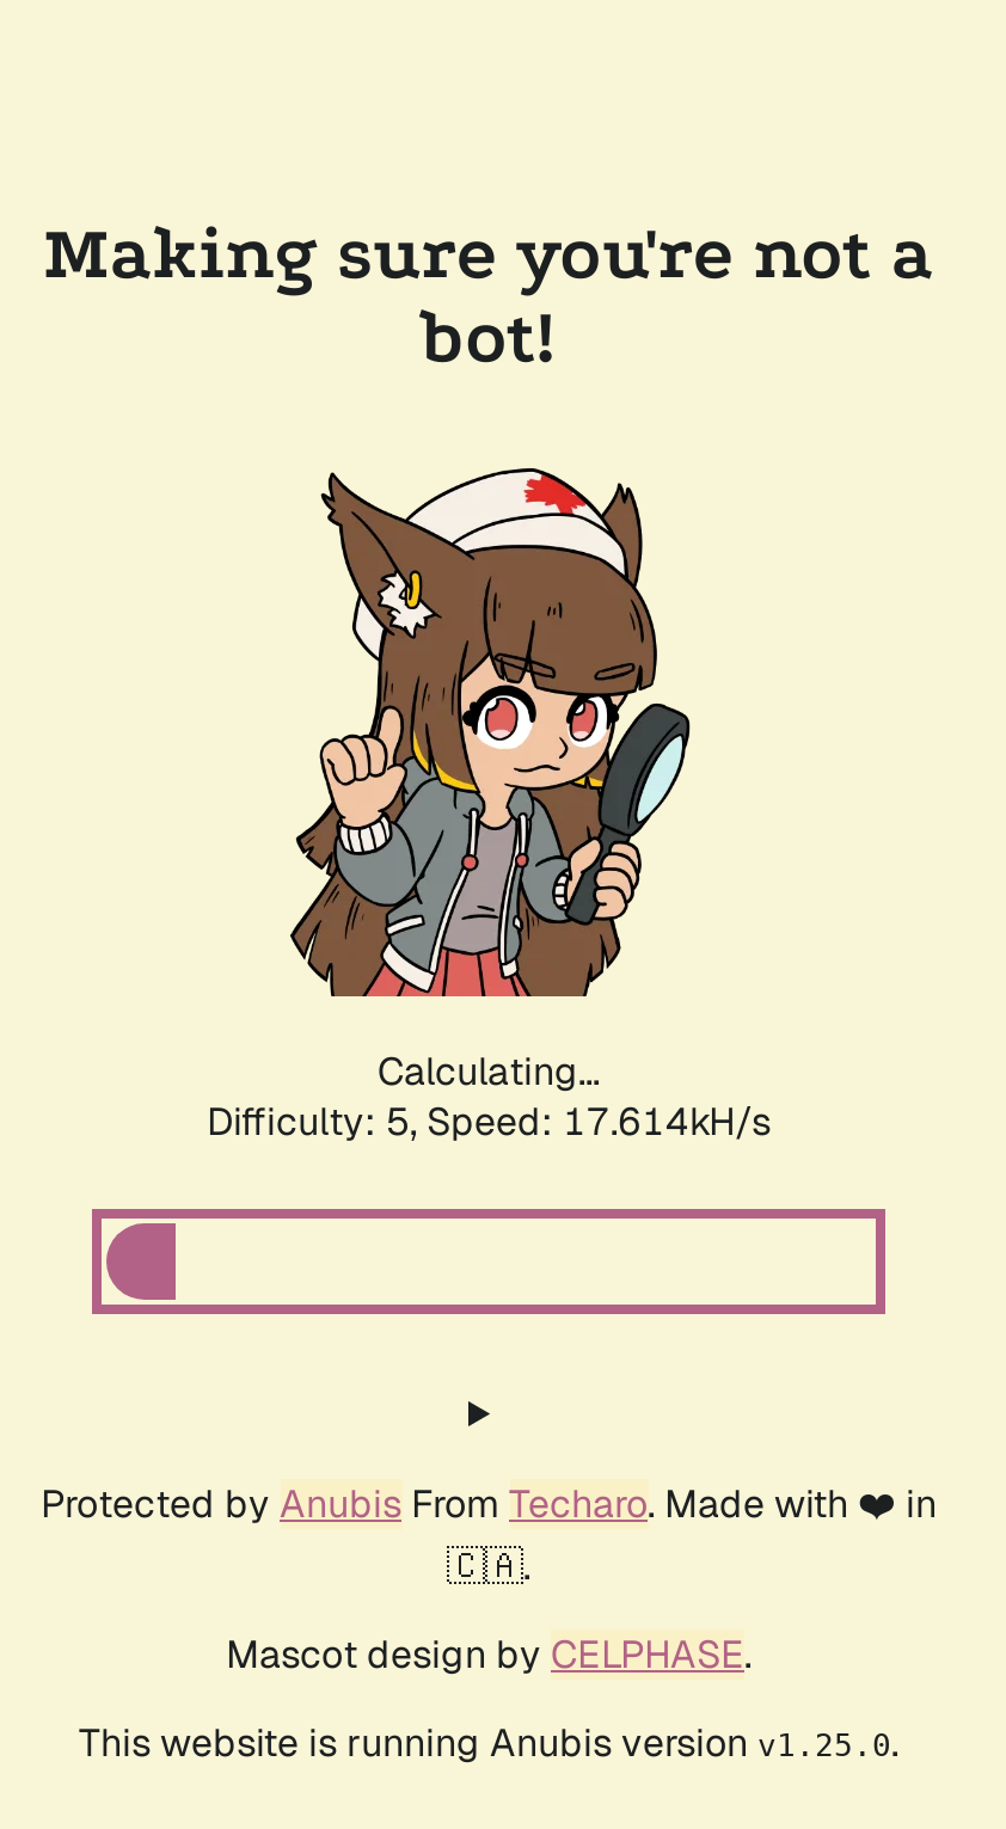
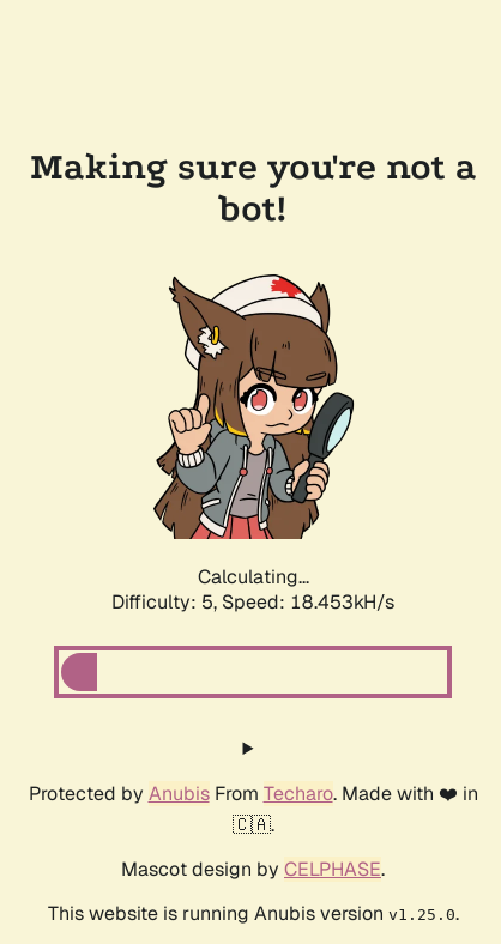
[207,1097,771,1147] Difficulty: 5, Speed: 17.614kH/s -> [111,589,394,615] Difficulty: 5, Speed: 18.453kH/s

